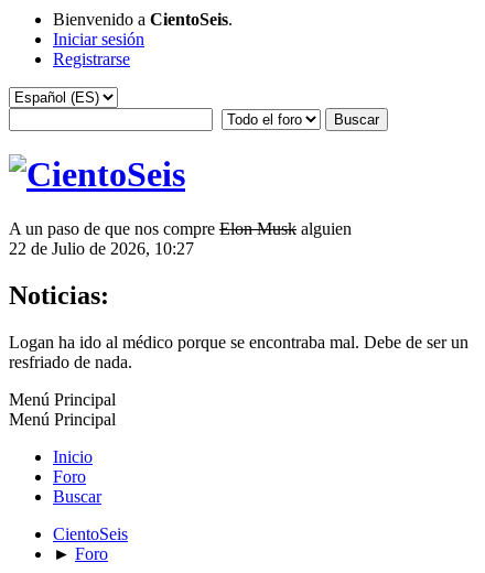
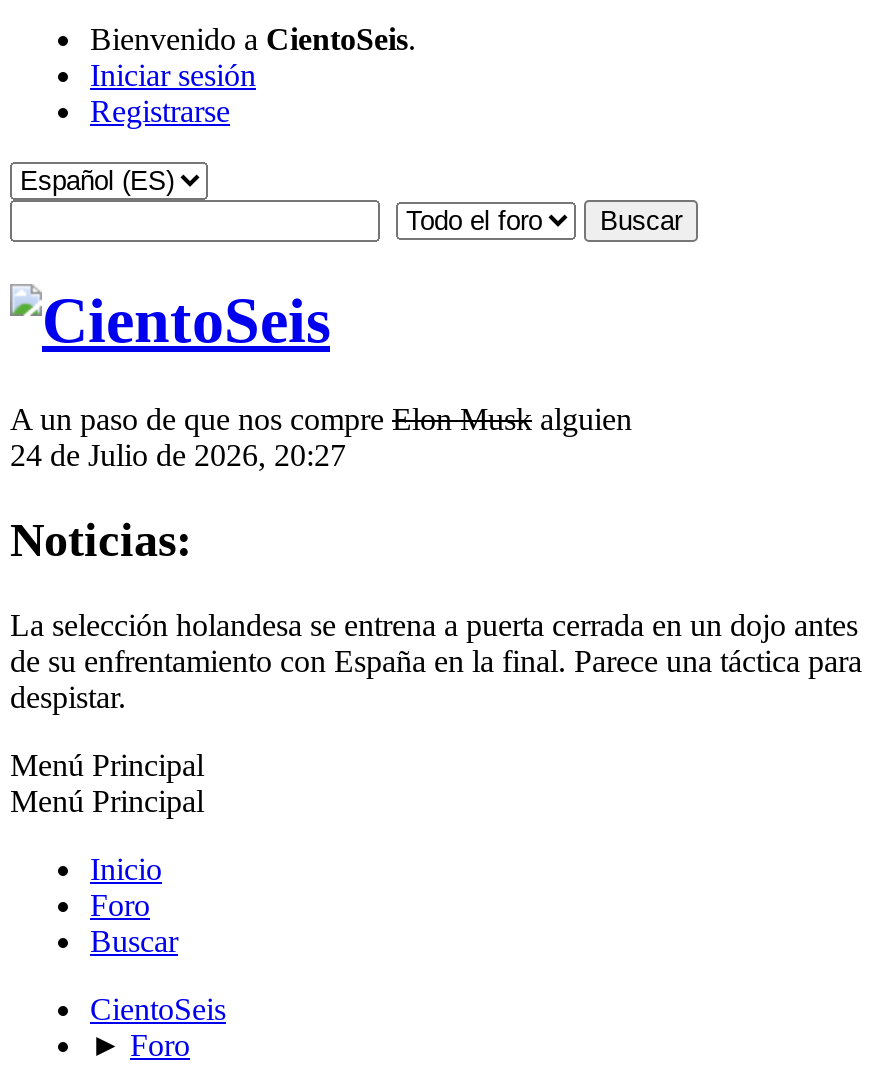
[9,239,194,258] 22 de Julio de 2026, 10:27 -> [10,438,346,472] 24 de Julio de 2026, 20:27
[9,332,468,371] Logan ha ido al médico porque se encontraba mal. Debe de ser un | resfriado de nada. -> [10,607,862,713] La selección holandesa se entrena a puerta cerrada en un dojo antes | de su enfrentamiento con España en la final. Parece una táctica para | despistar.

